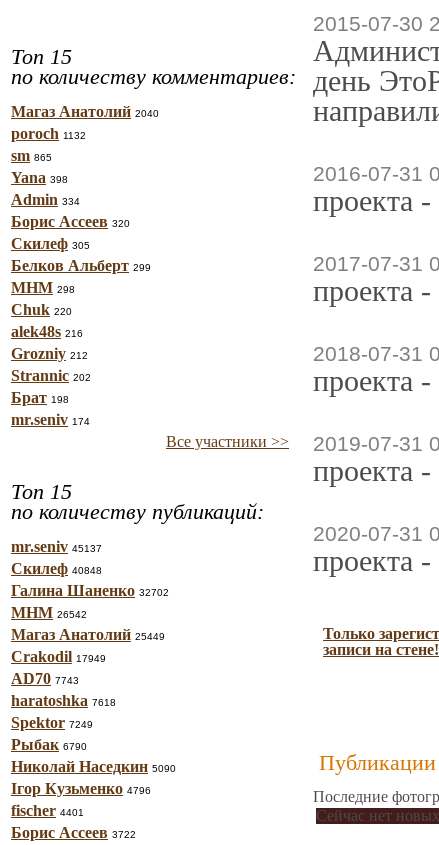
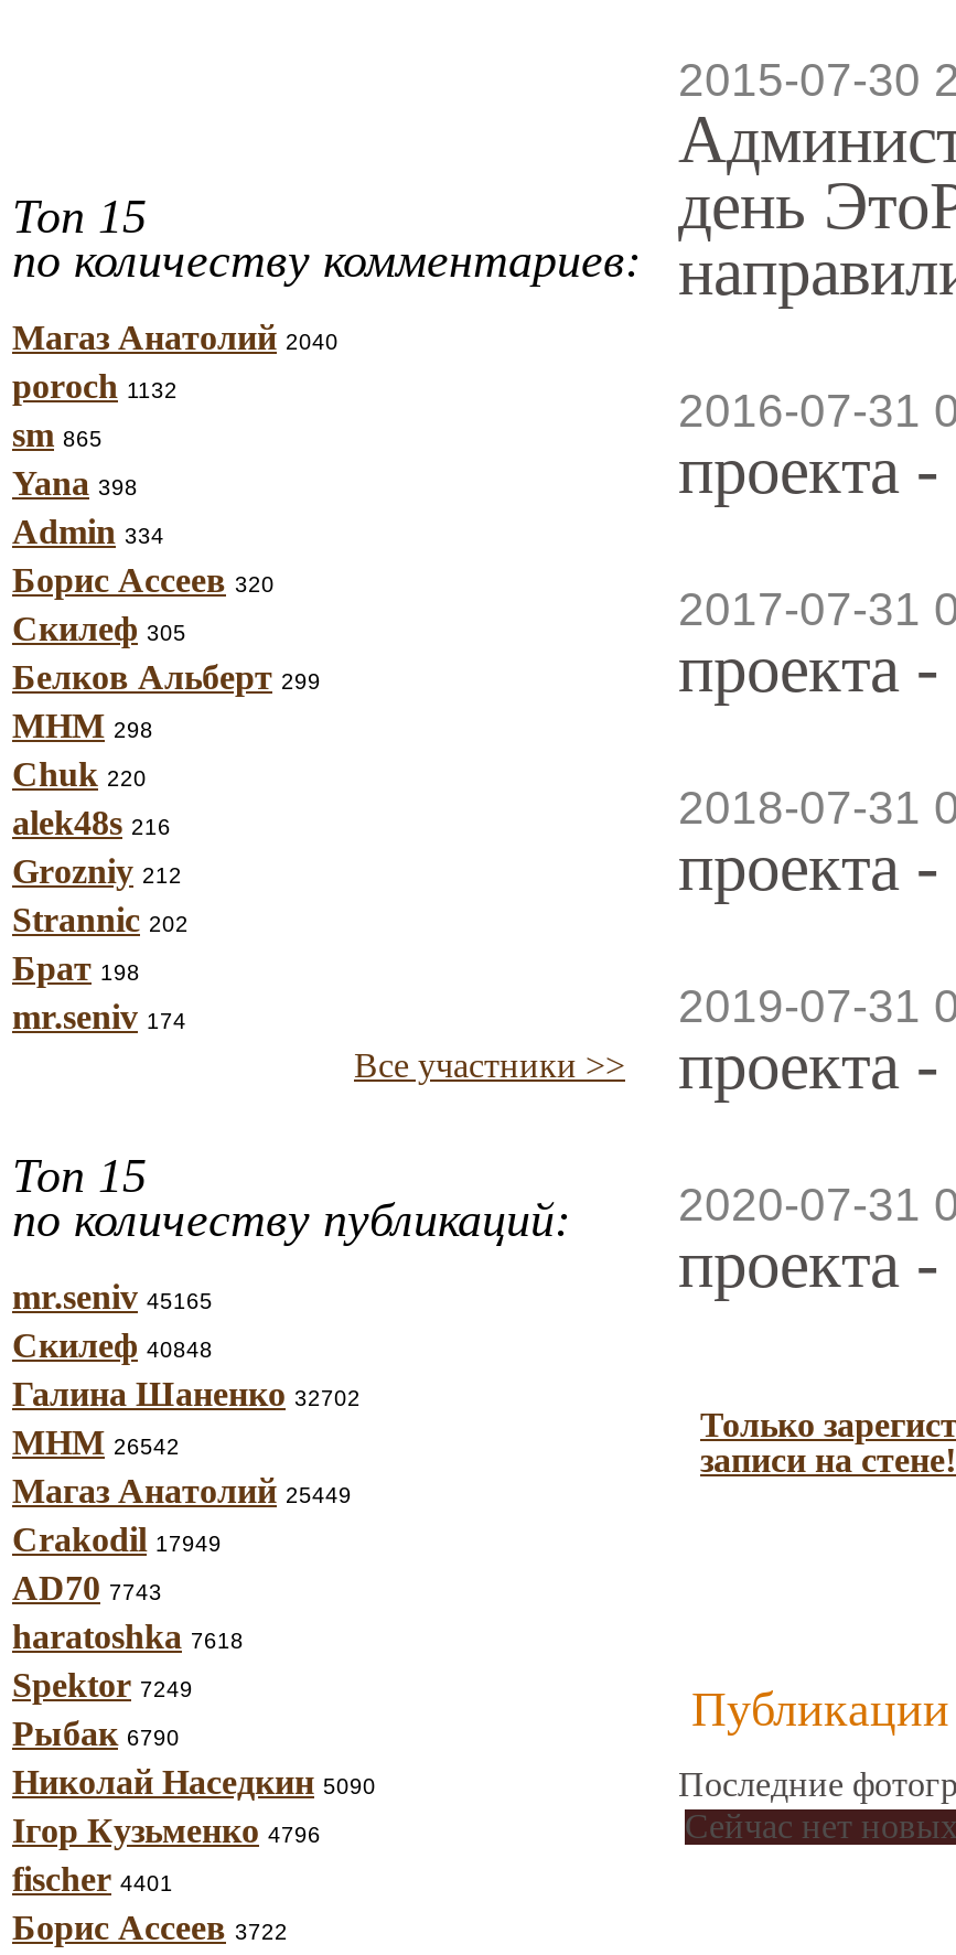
[11,538,102,555] mr.seniv 45137 -> [12,1278,213,1315] mr.seniv 45165

